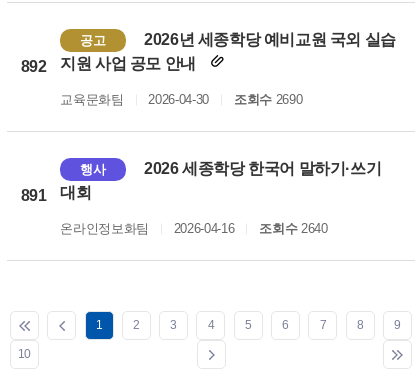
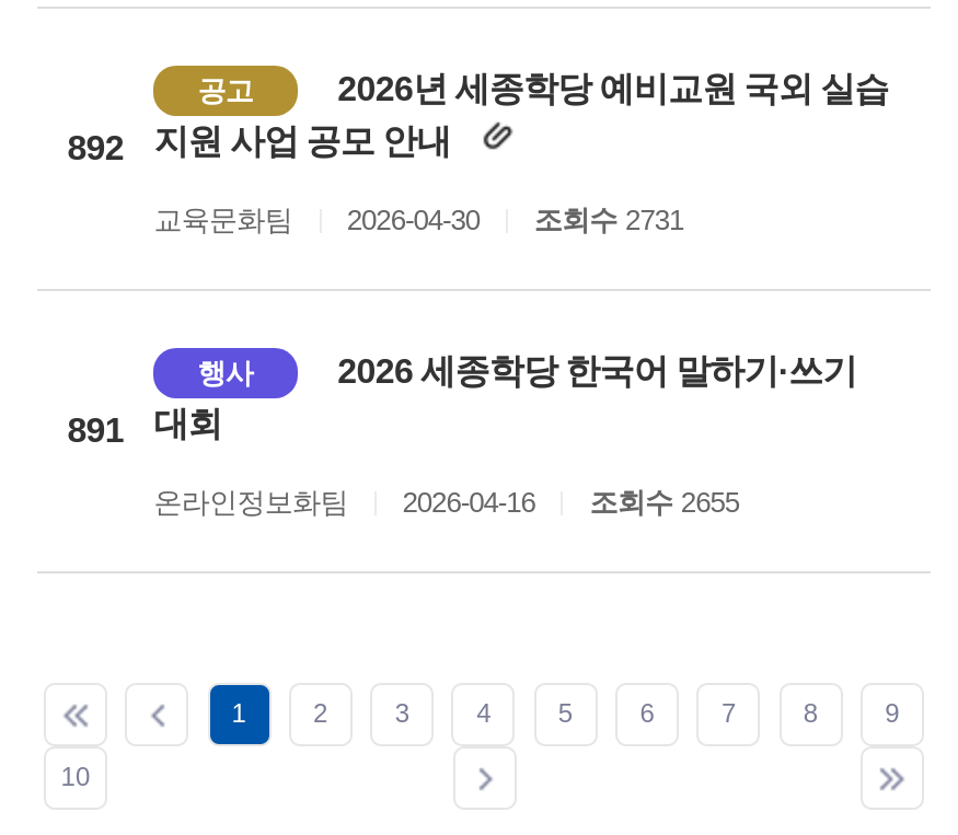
[60,92,302,107] 교육문화팀 2026-04-30 조회수 2690 -> [154,204,684,236] 교육문화팀 2026-04-30 조회수 2731
[60,221,328,236] 온라인정보화팀 2026-04-16 조회수 2640 -> [154,486,739,519] 온라인정보화팀 2026-04-16 조회수 2655

